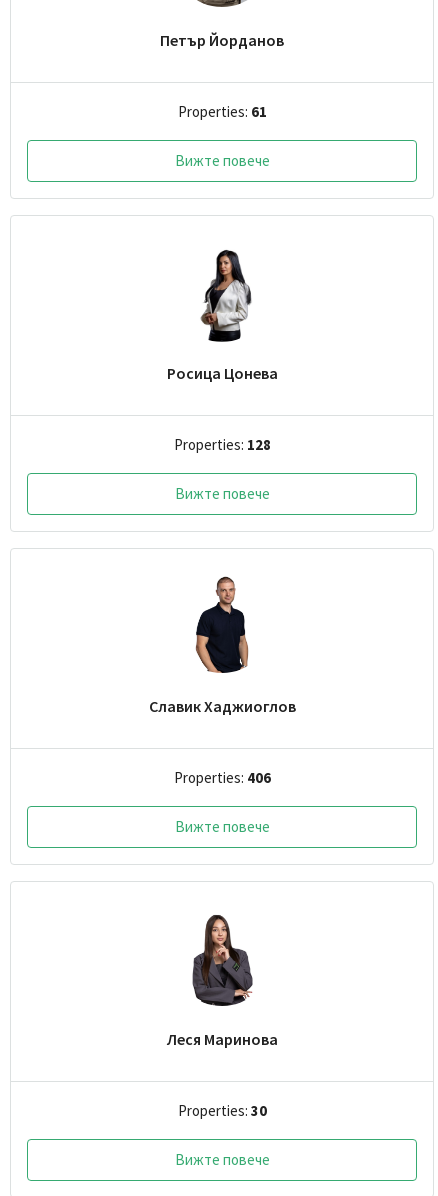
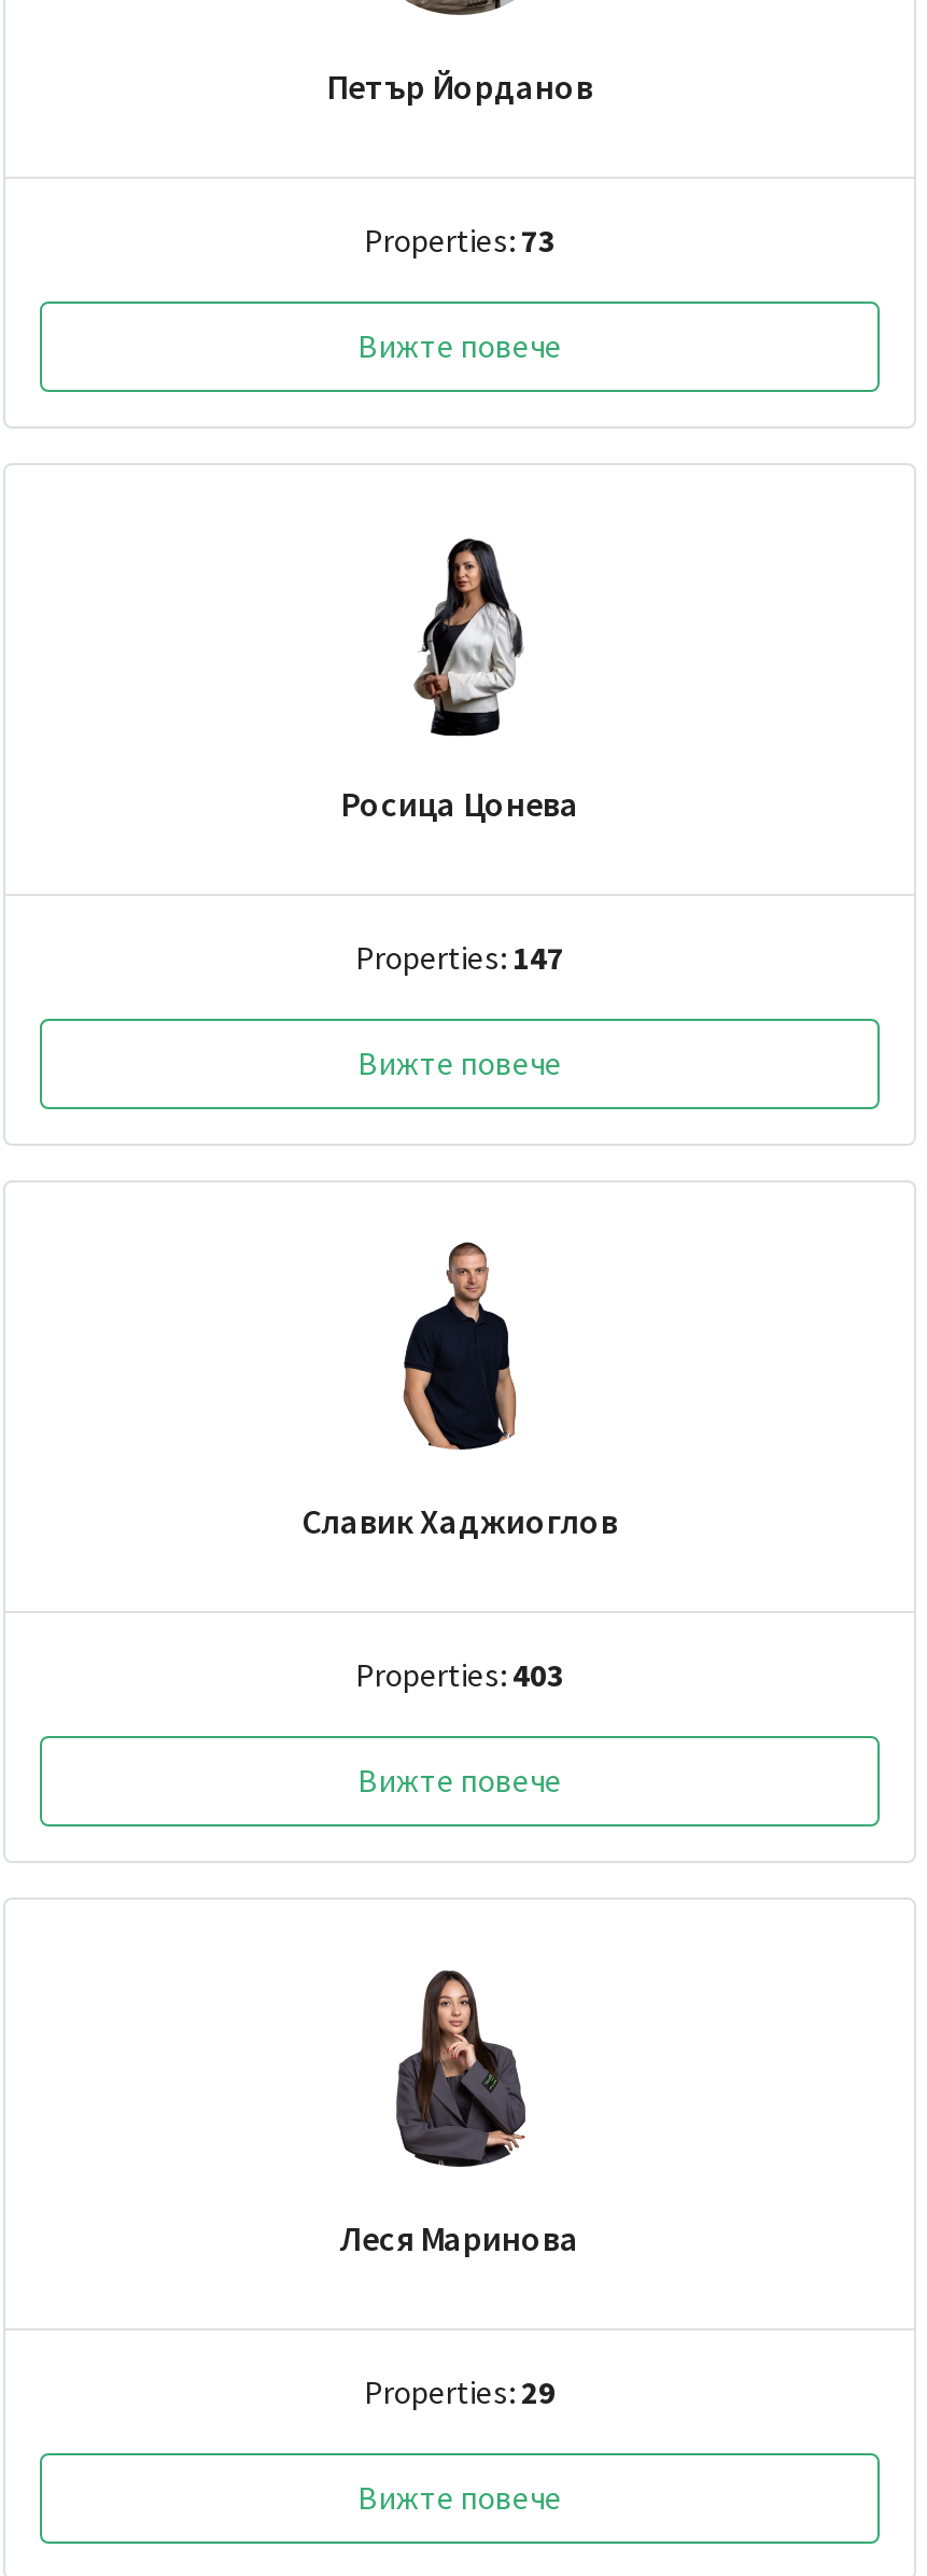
[177,102,266,121] Properties: 61 -> [364,220,556,261] Properties: 73
[173,435,270,454] Properties: 128 -> [355,937,564,978] Properties: 147
[173,768,270,787] Properties: 406 -> [355,1654,564,1695] Properties: 403
[177,1101,266,1120] Properties: 30 -> [364,2371,556,2412] Properties: 29

